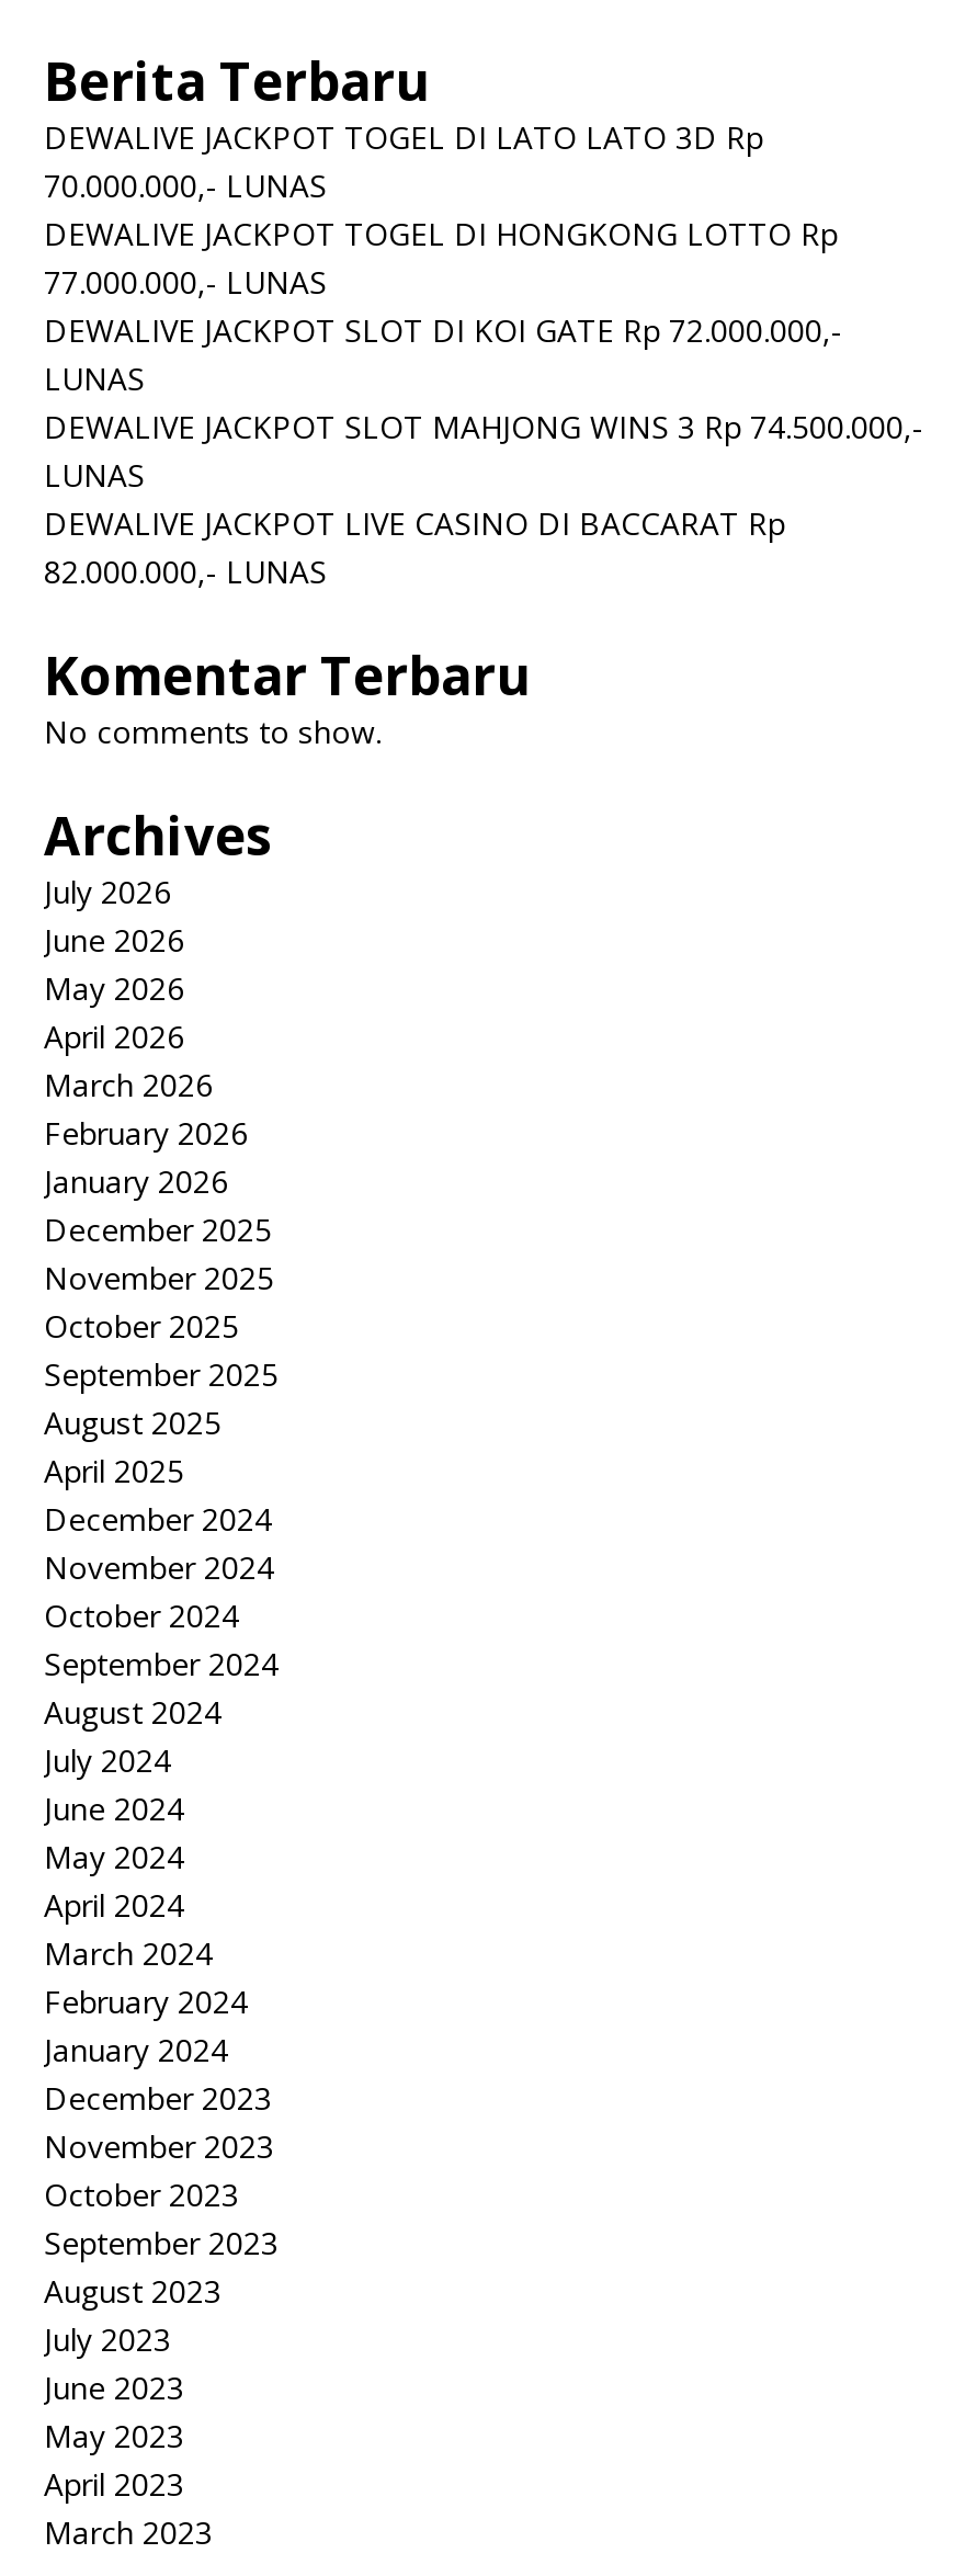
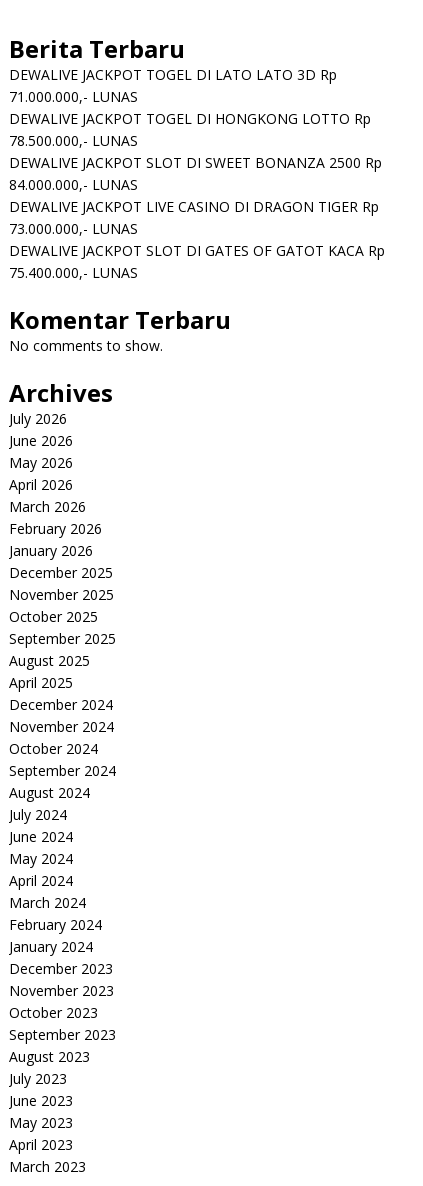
[44,165,327,207] 70.000.000,- LUNAS -> [9,87,138,106] 71.000.000,- LUNAS
[44,261,923,593] 77.000.000,- LUNAS | DEWALIVE JACKPOT SLOT DI KOI GATE Rp 72.000.000,- | LUNAS | DEWALIVE JACKPOT SLOT MAHJONG WINS 3 Rp 74.500.000,- | LUNAS | DEWALIVE JACKPOT LIVE CASINO DI BACCARAT Rp | 82.000.000,- LUNAS -> [9,131,385,282] 78.500.000,- LUNAS | DEWALIVE JACKPOT SLOT DI SWEET BONANZA 2500 Rp | 84.000.000,- LUNAS | DEWALIVE JACKPOT LIVE CASINO DI DRAGON TIGER Rp | 73.000.000,- LUNAS | DEWALIVE JACKPOT SLOT DI GATES OF GATOT KACA Rp | 75.400.000,- LUNAS

